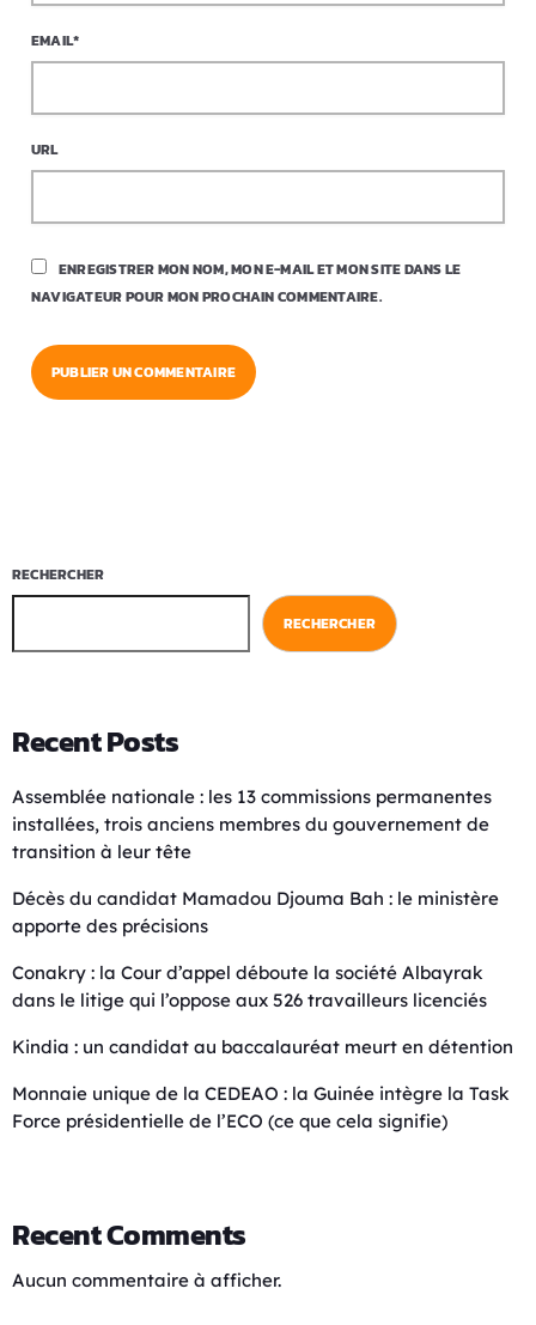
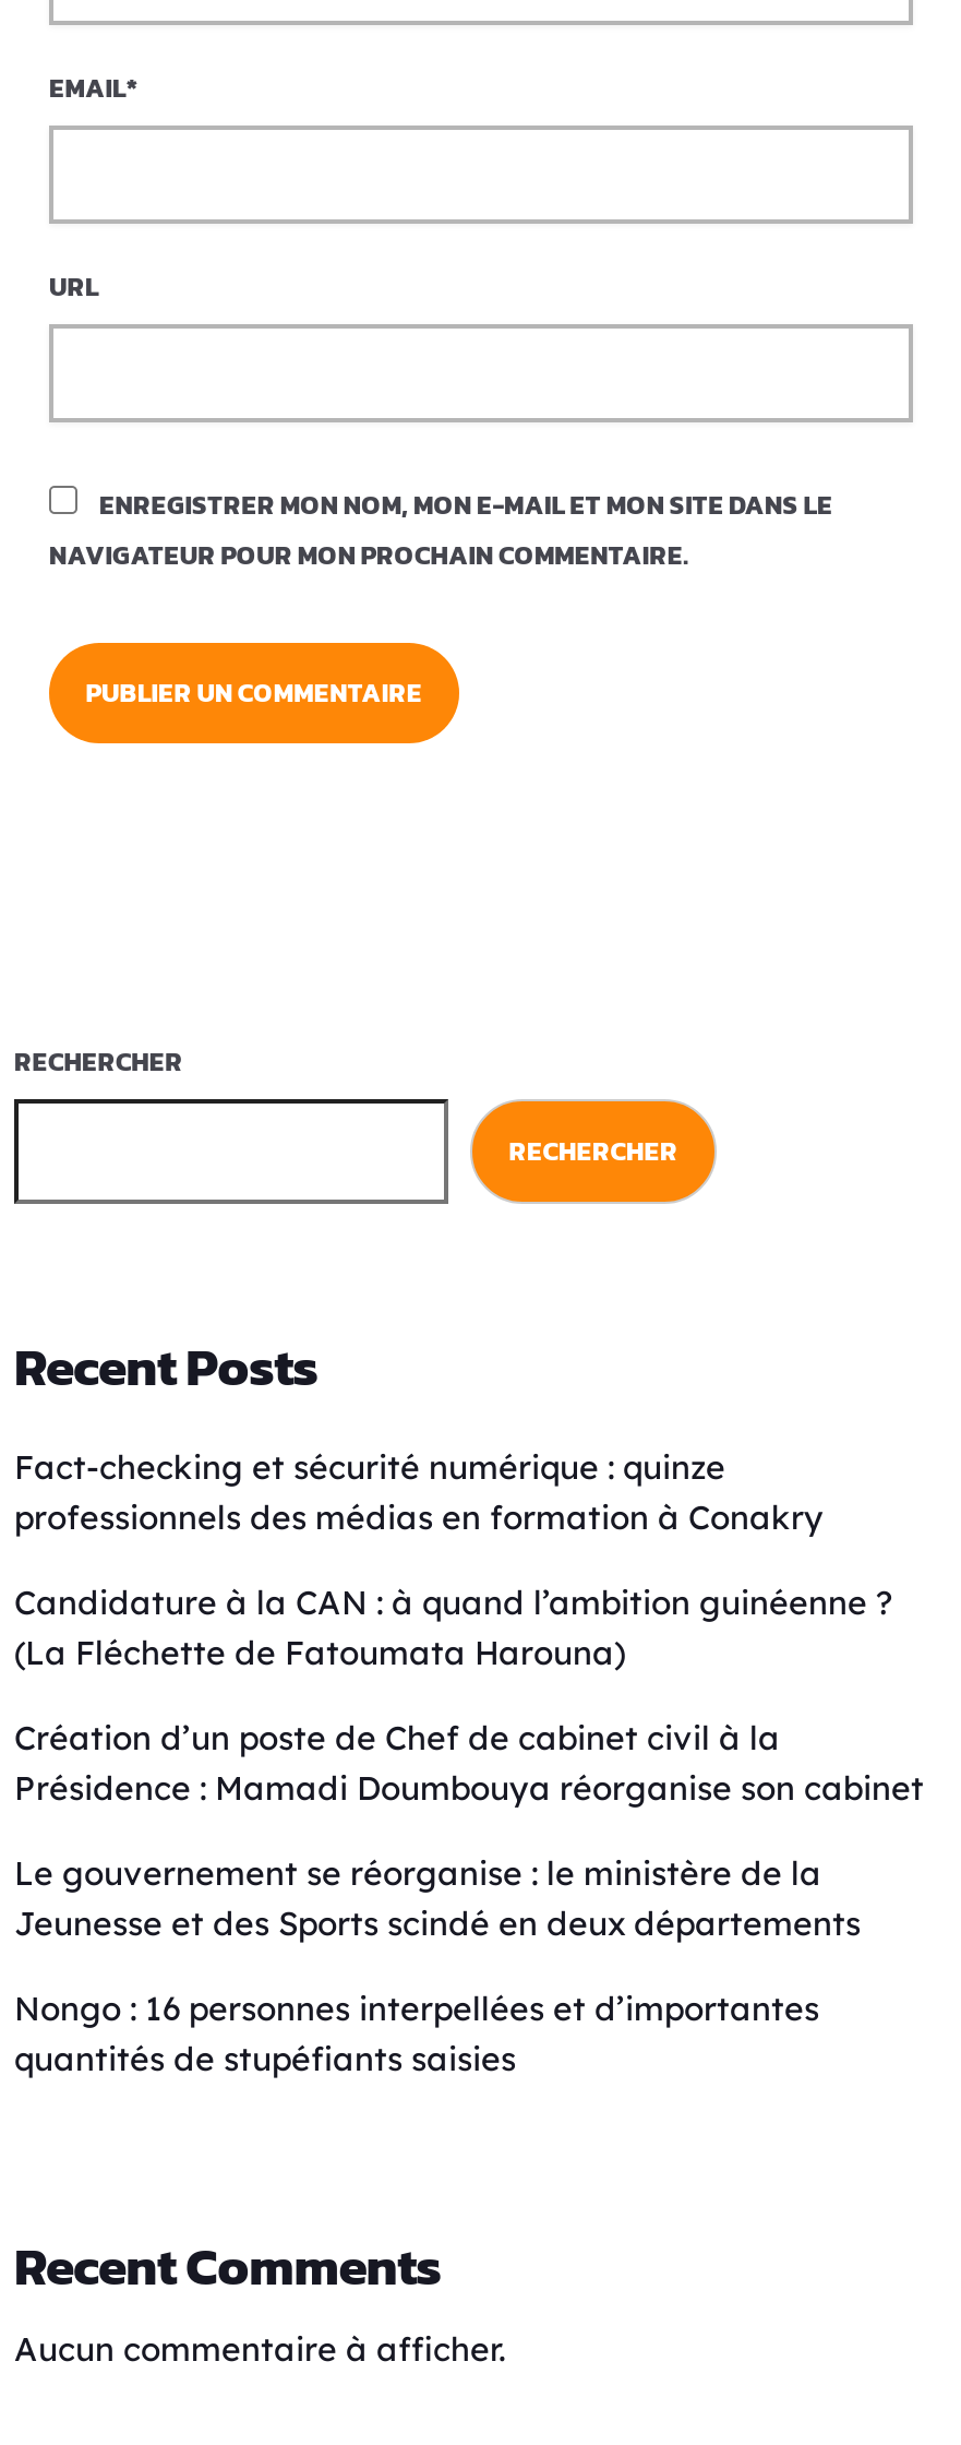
[12,786,492,863] Assemblée nationale : les 13 commissions permanentes | installées, trois anciens membres du gouvernement de | transition à leur tête -> [14,1447,824,1539] Fact-checking et sécurité numérique : quinze | professionnels des médias en formation à Conakry
[12,887,499,938] Décès du candidat Mamadou Djouma Bah : le ministère | apporte des précisions -> [14,1582,893,1674] Candidature à la CAN : à quand l’ambition guinéenne ? | (La Fléchette de Fatoumata Harouna)
[12,962,487,1012] Conakry : la Cour d’appel déboute la société Albayrak | dans le litige qui l’oppose aux 526 travailleurs licenciés -> [14,1718,933,1810] Création d’un poste de Chef de cabinet civil à la | Présidence : Mamadi Doumbouya réorganise son cabinet
[12,1036,513,1059] Kindia : un candidat au baccalauréat meurt en détention -> [14,1853,869,1945] Le gouvernement se réorganise : le ministère de la | Jeunesse et des Sports scindé en deux départements
[12,1083,510,1133] Monnaie unique de la CEDEAO : la Guinée intègre la Task | Force présidentielle de l’ECO (ce que cela signifie) -> [14,1989,819,2080] Nongo : 16 personnes interpellées et d’importantes | quantités de stupéfiants saisies

